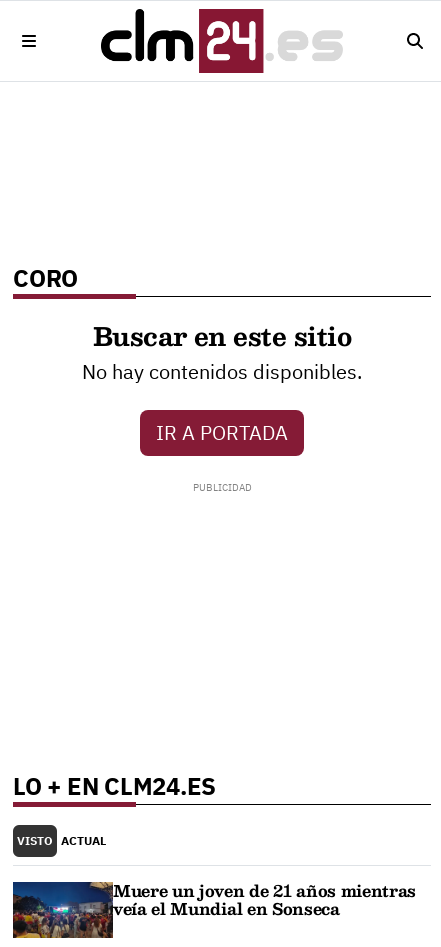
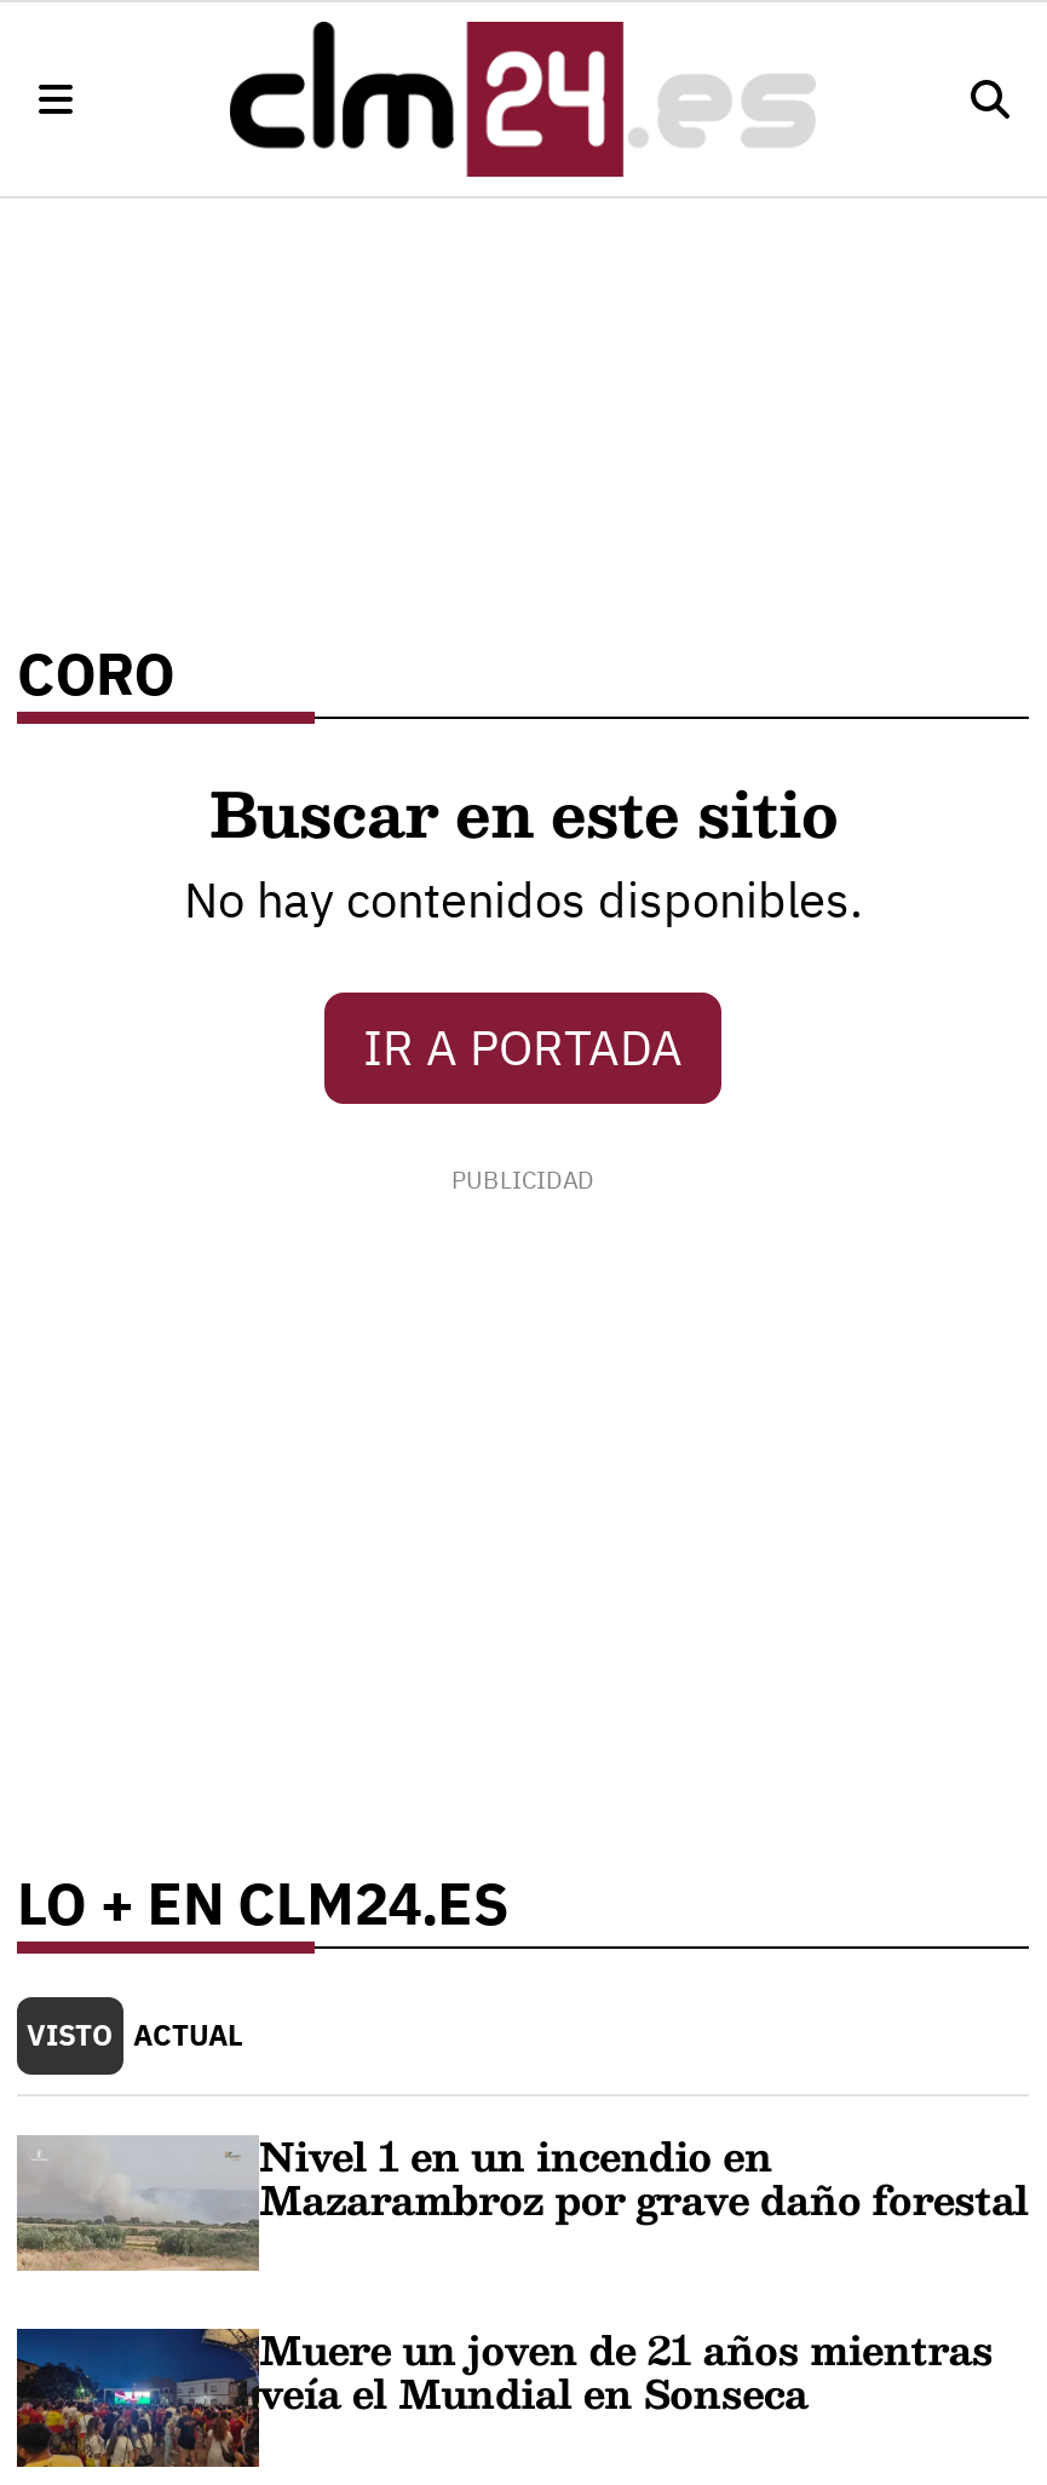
none -> [17,2123,1028,2273] [image] | Nivel 1 en un incendio en | Mazarambroz por grave daño forestal

